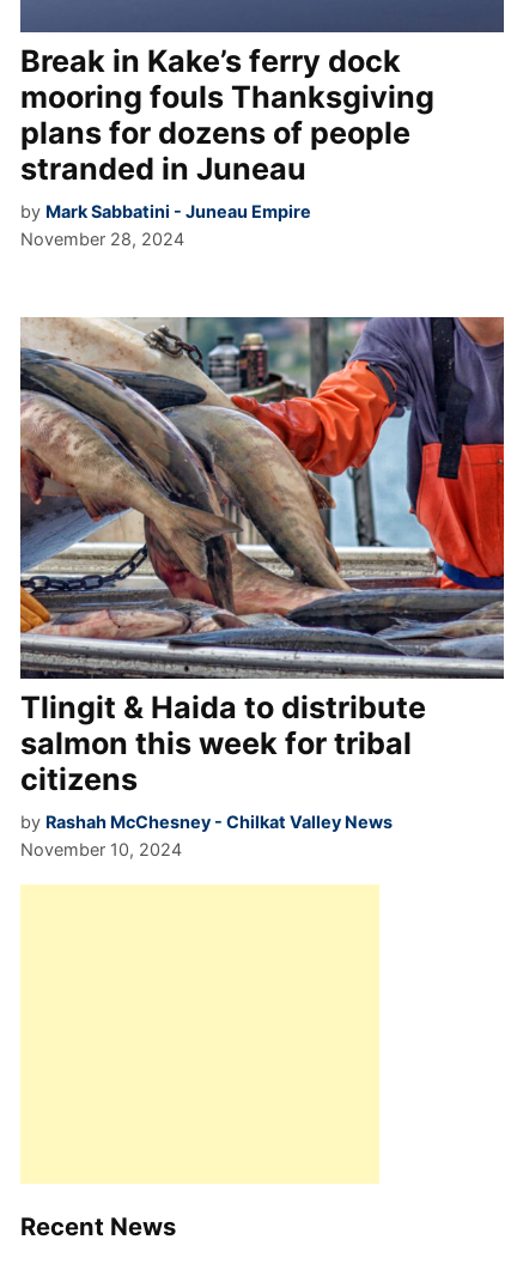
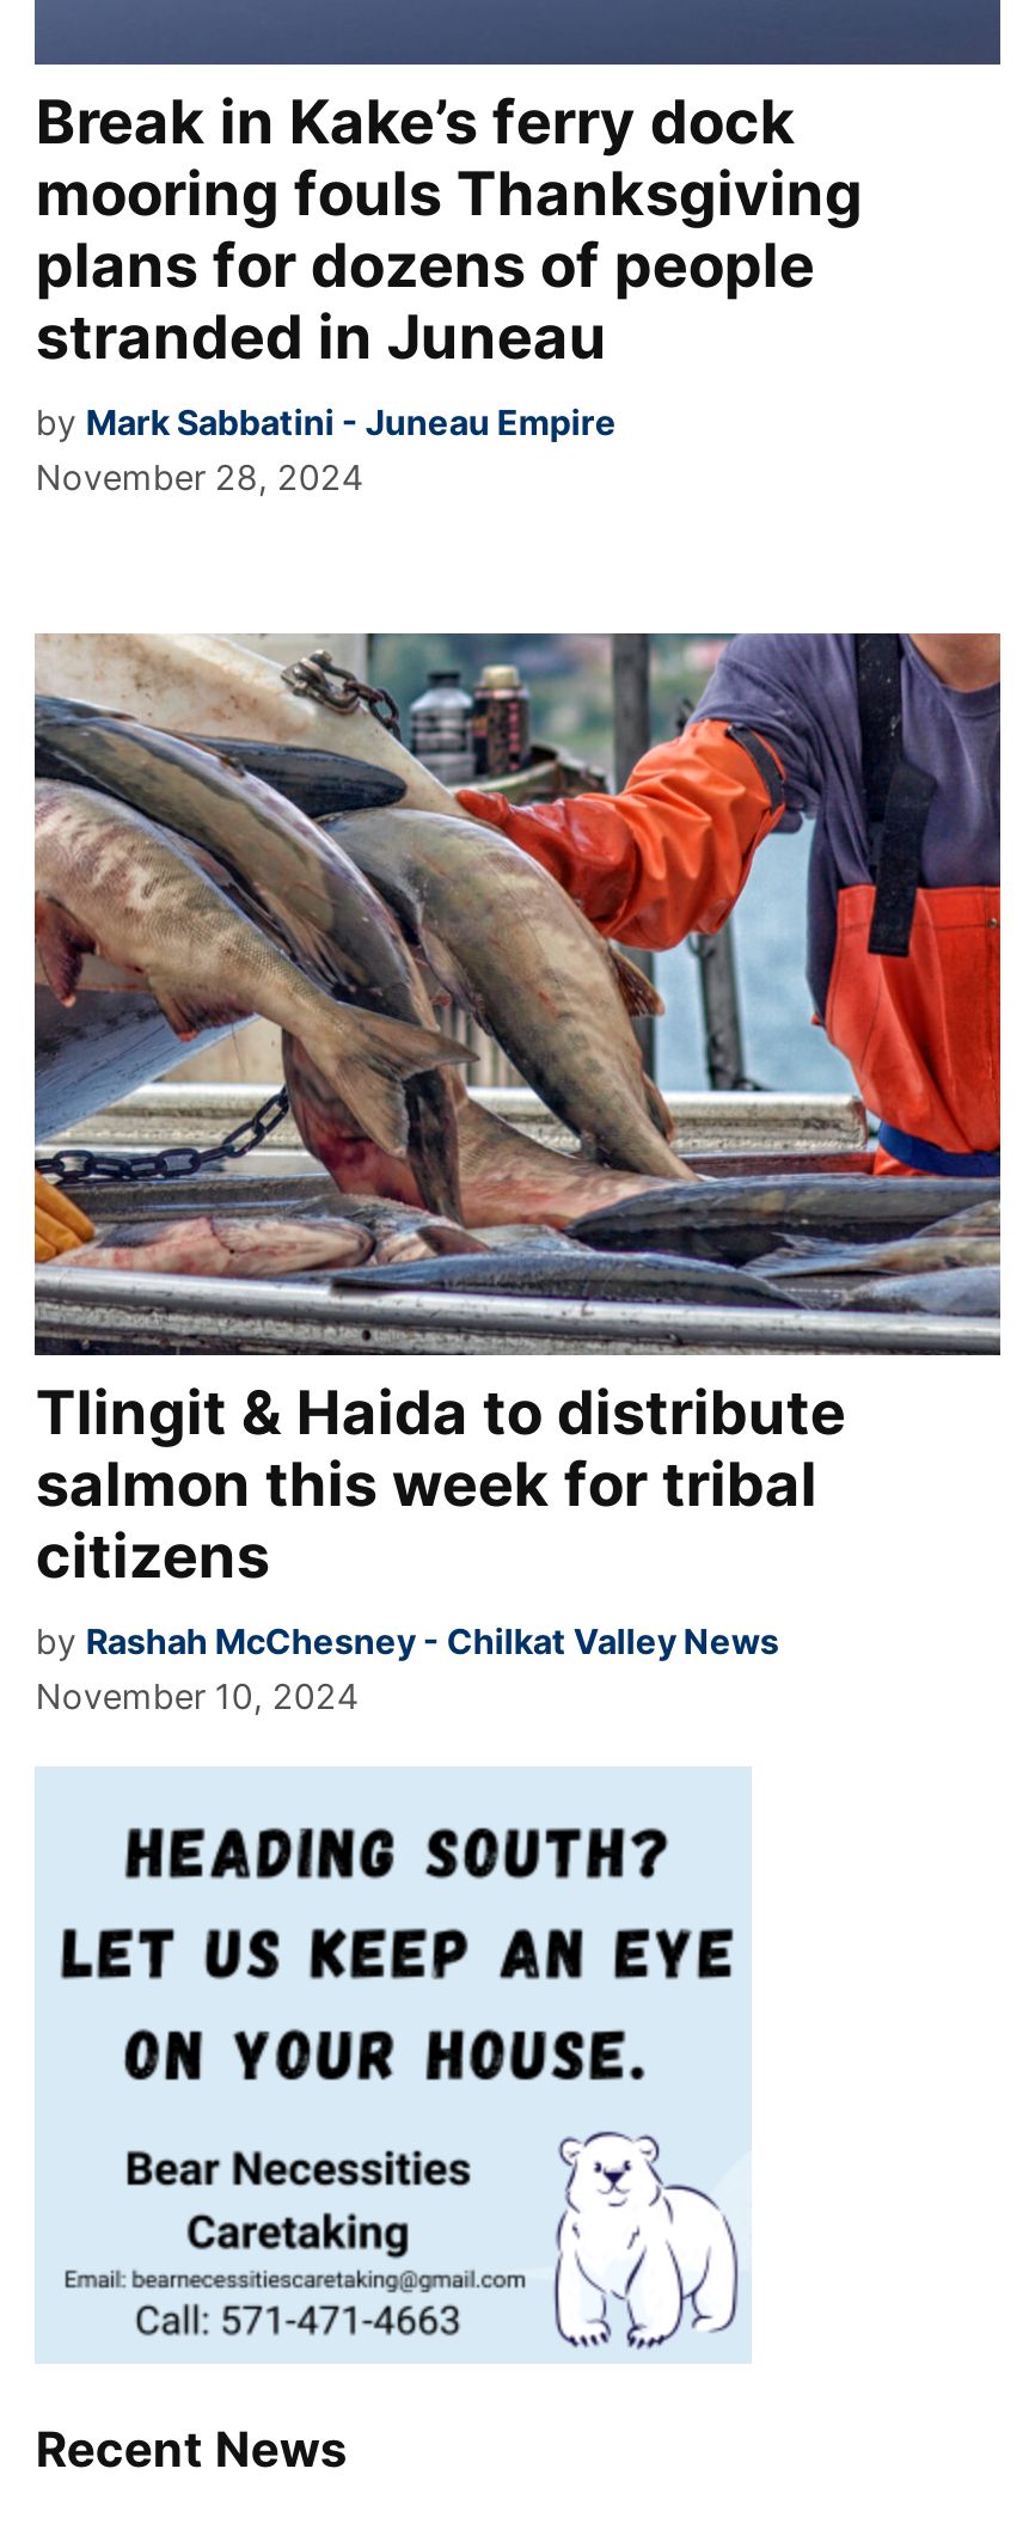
none -> [37,1769,749,2361] [image]

